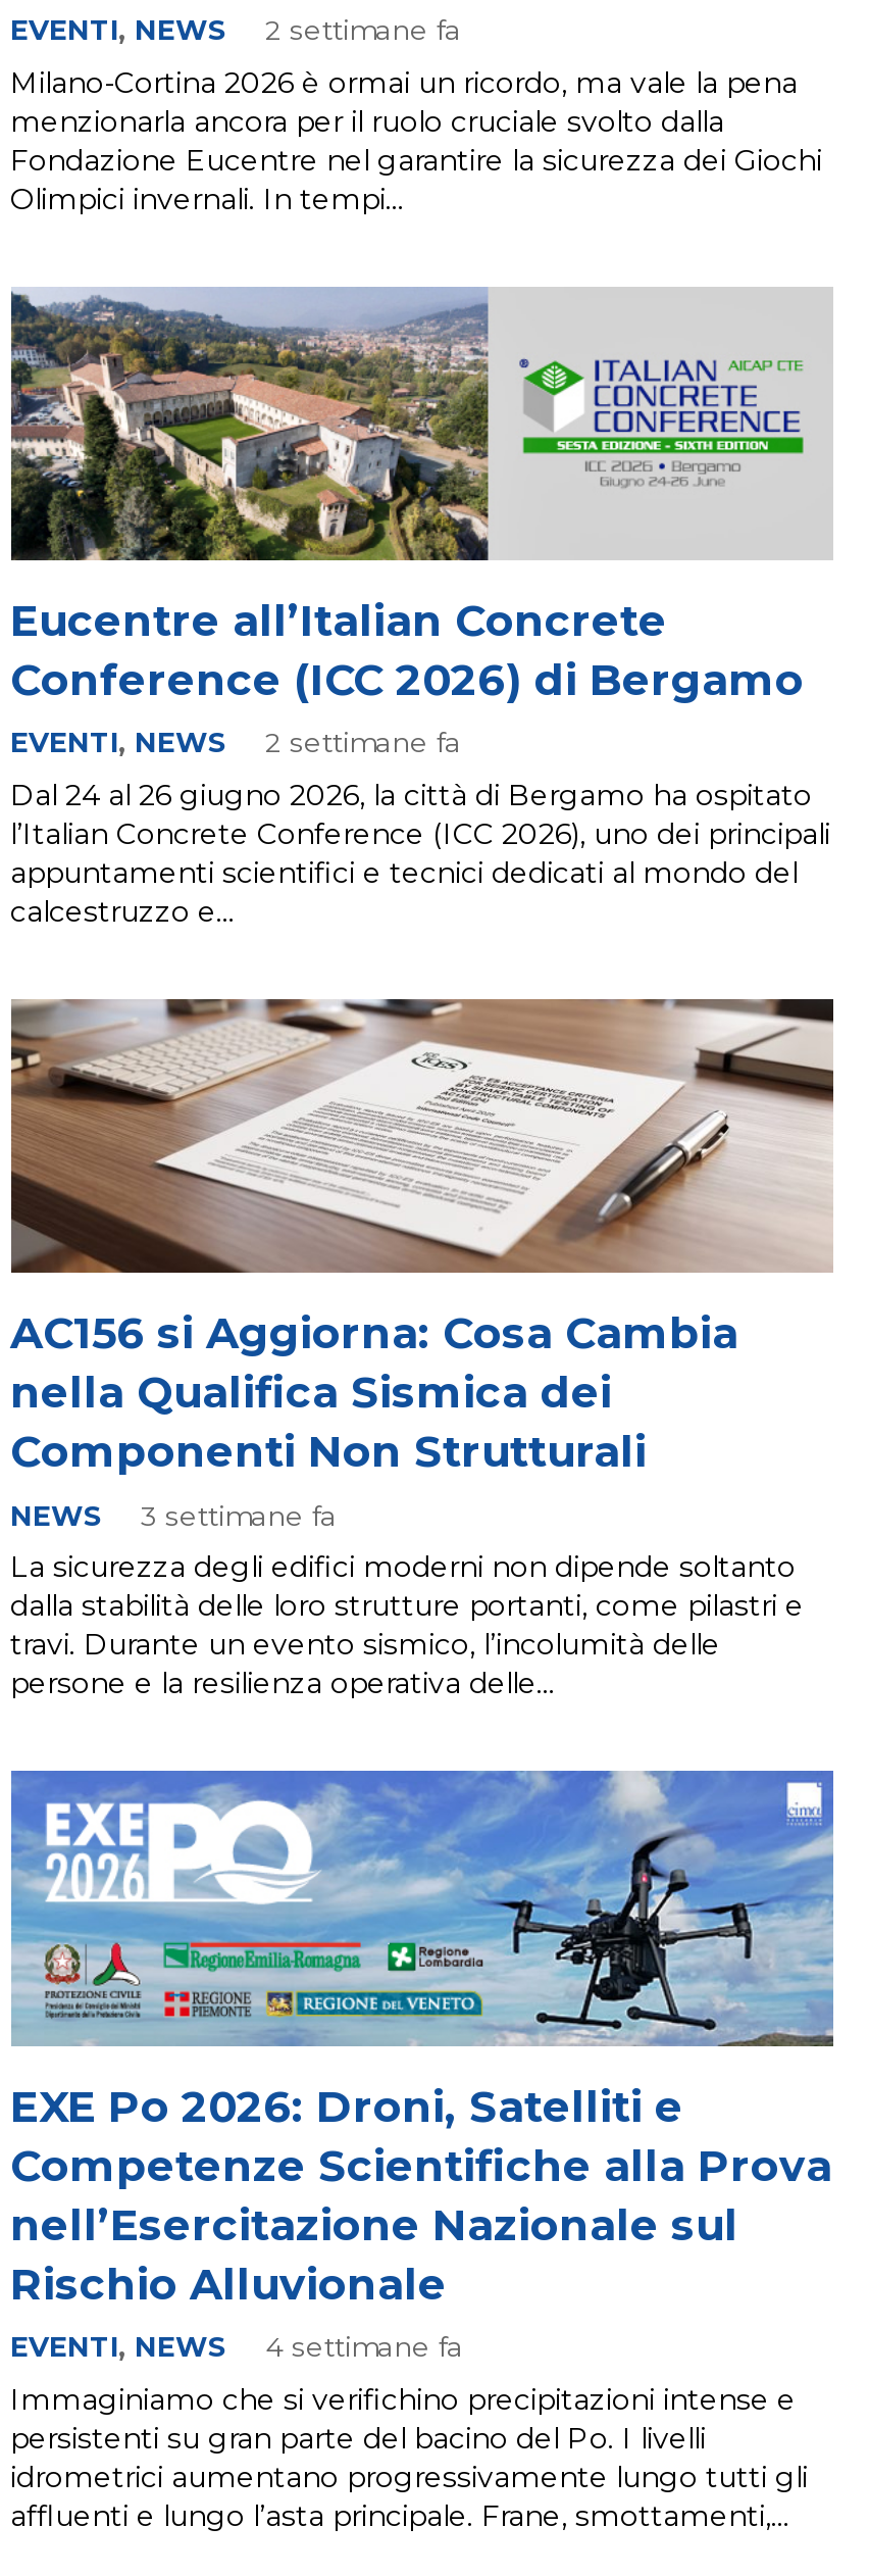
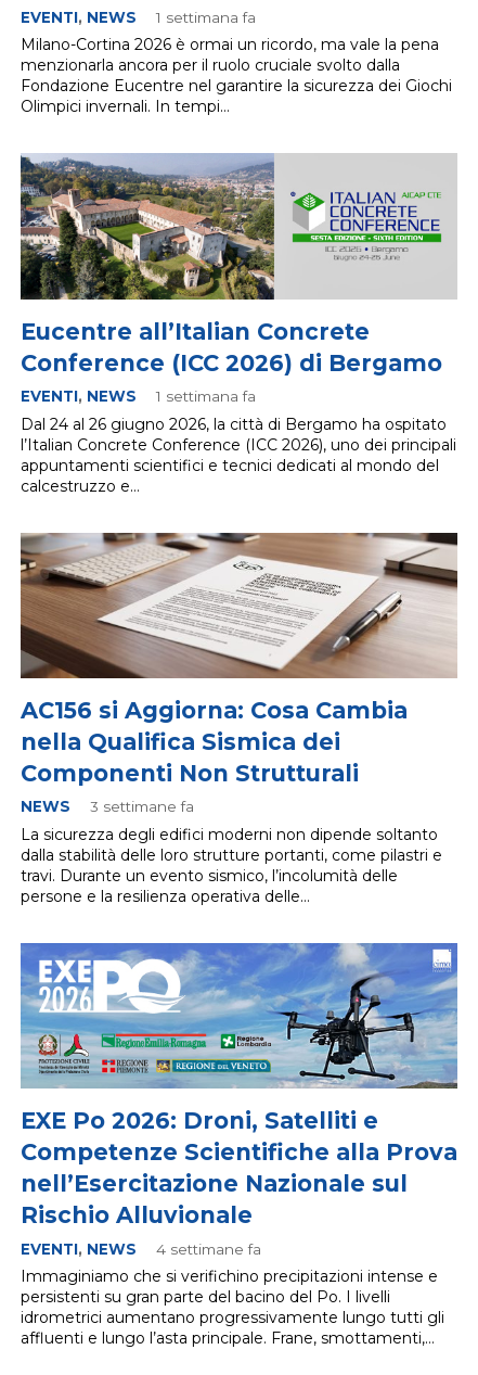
[10,14,461,47] EVENTI, NEWS 2 settimane fa -> [20,8,255,26] EVENTI, NEWS 1 settimana fa
[10,727,461,760] EVENTI, NEWS 2 settimane fa -> [20,388,255,405] EVENTI, NEWS 1 settimana fa

